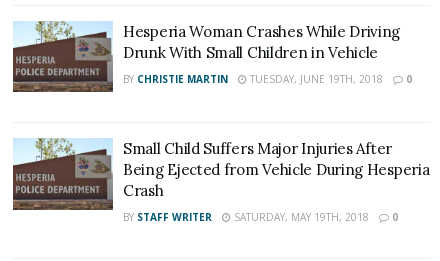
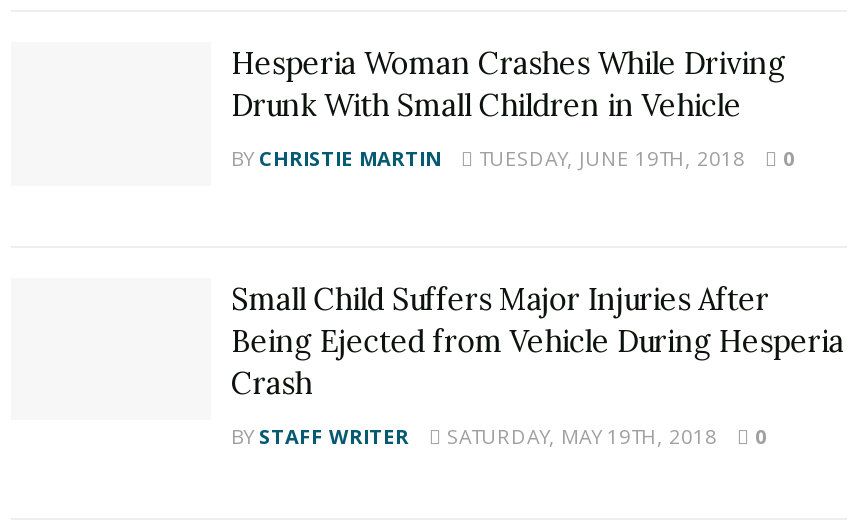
[12,20,114,93] [image] -> none
[12,137,114,211] [image] -> none

